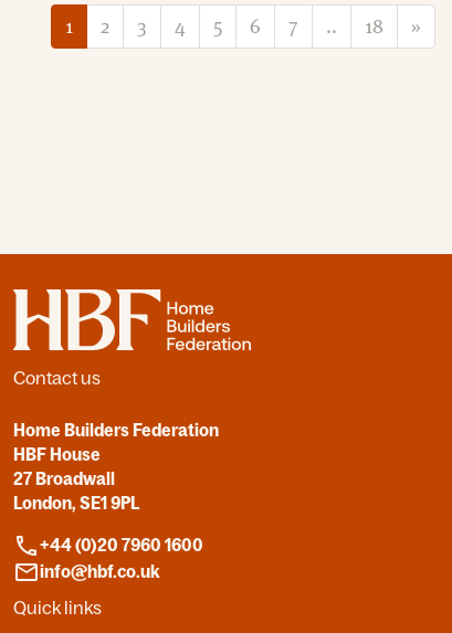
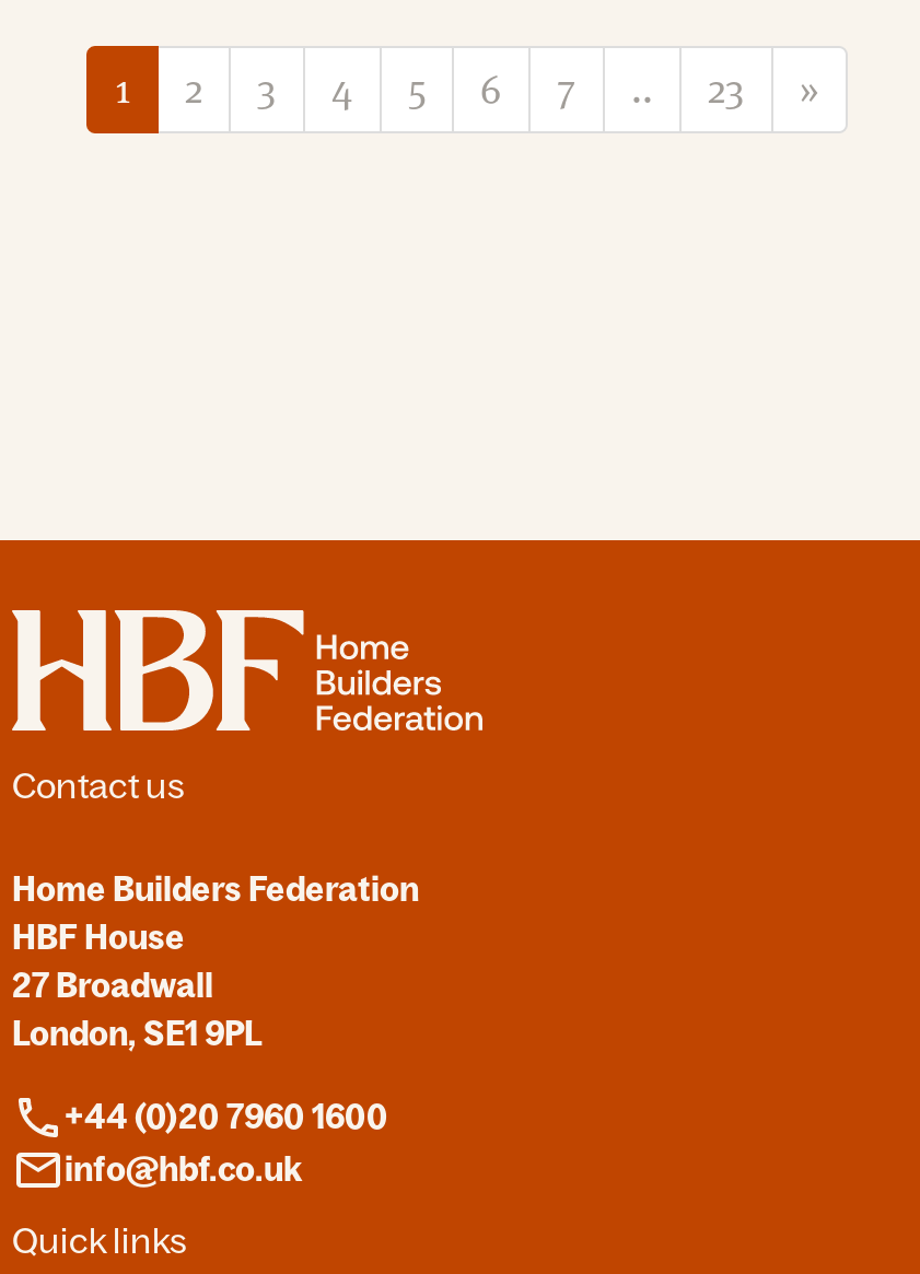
[365,13,383,39] 18 -> [708,63,745,114] 23

